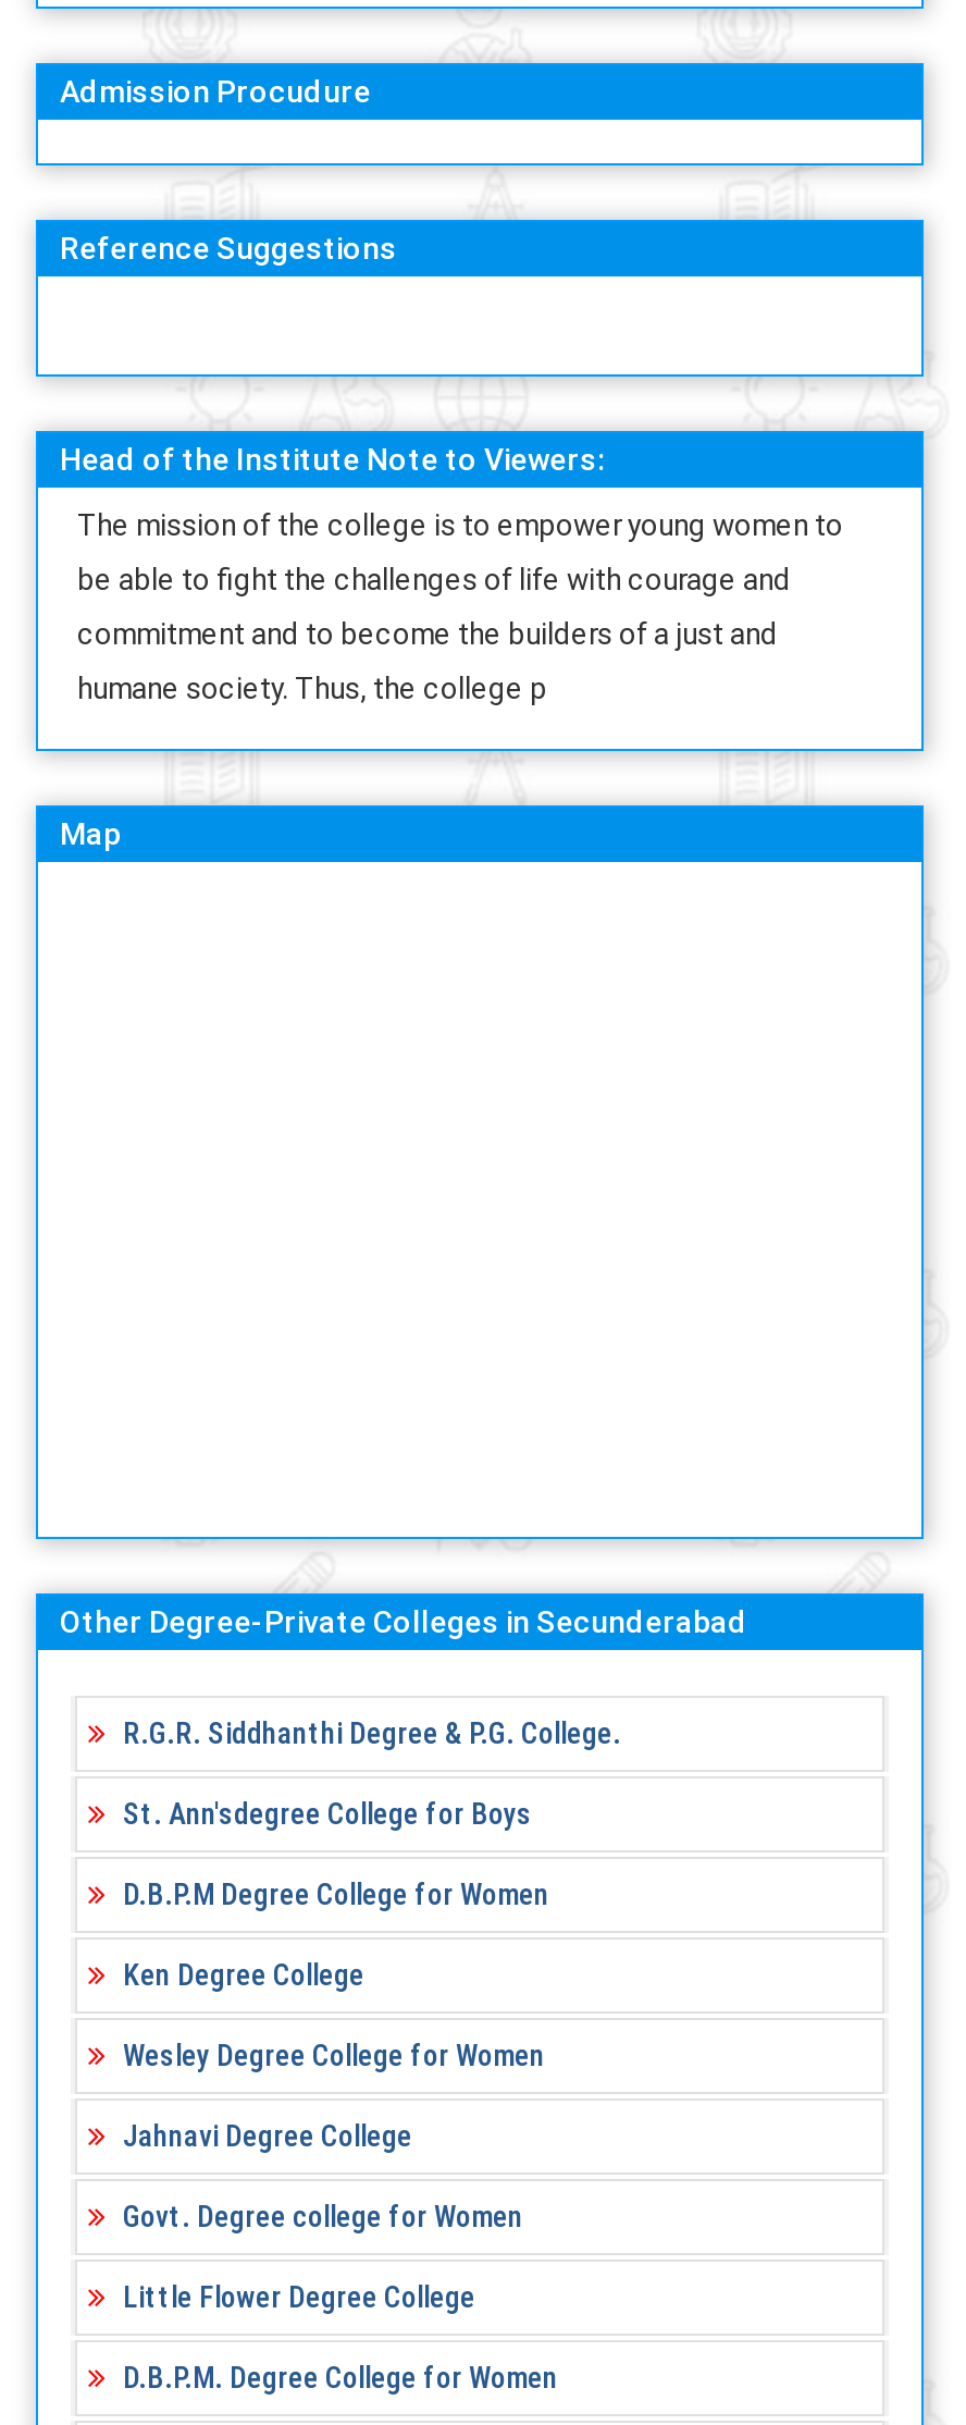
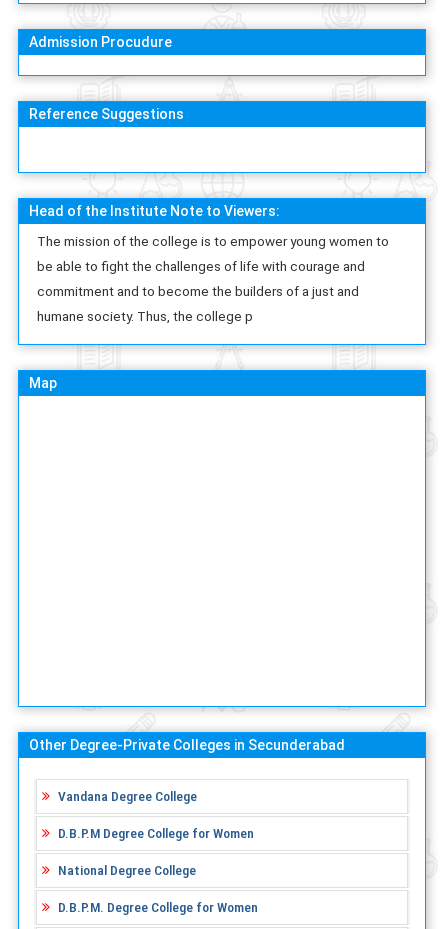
[123,1715,621,1831] R.G.R. Siddhanthi Degree & P.G. College. | St. Ann'sdegree College for Boys -> [58,788,197,804] Vandana Degree College
[123,1957,545,2314] Ken Degree College | Wesley Degree College for Women | Jahnavi Degree College | Govt. Degree college for Women | Little Flower Degree College -> [58,862,196,878] National Degree College

